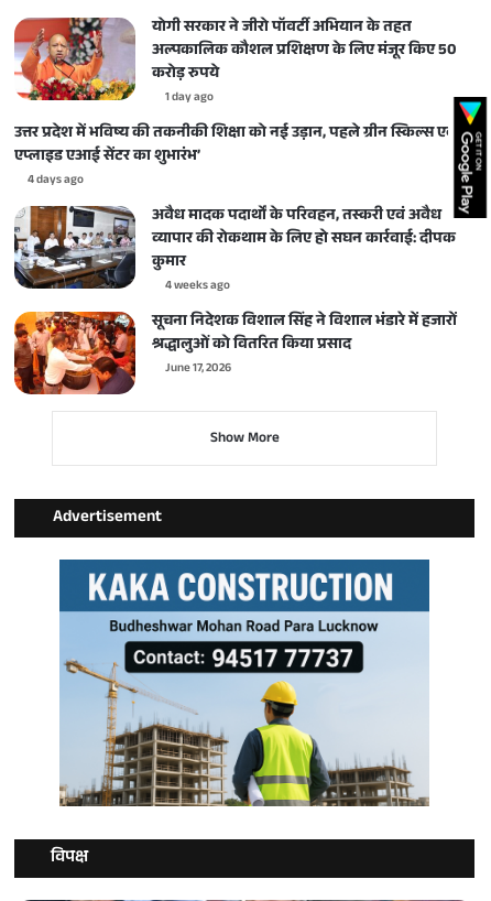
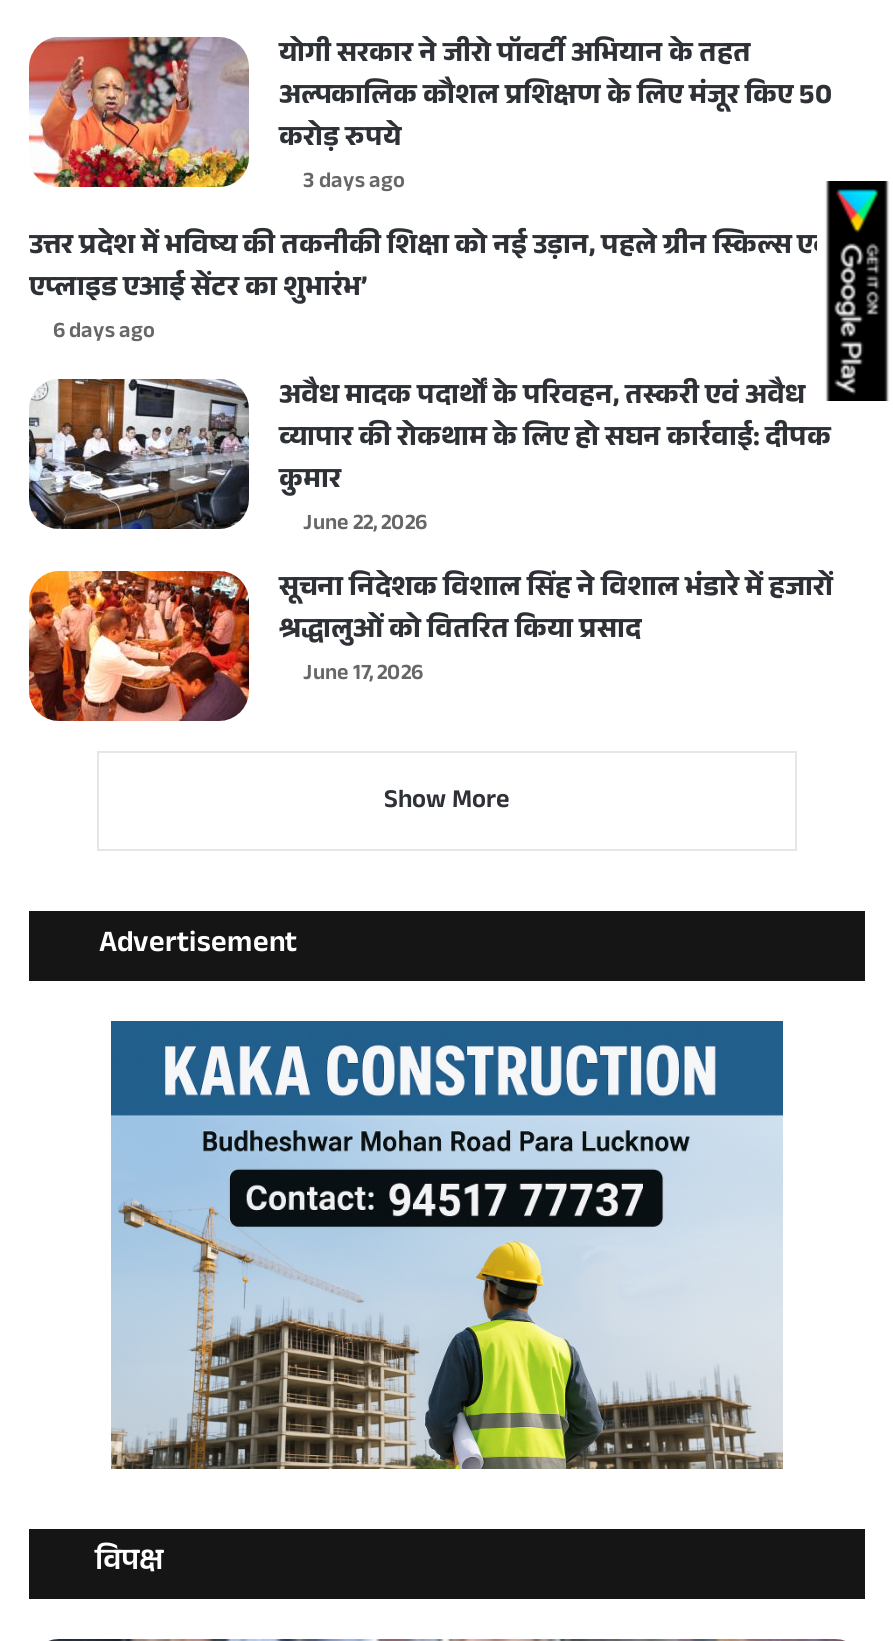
[165,88,214,109] 1 day ago -> [303,164,405,202] 3 days ago
[28,170,84,191] 4 days ago -> [53,314,155,352] 6 days ago
[165,276,230,297] 4 weeks ago -> [303,506,427,544] June 22, 2026

